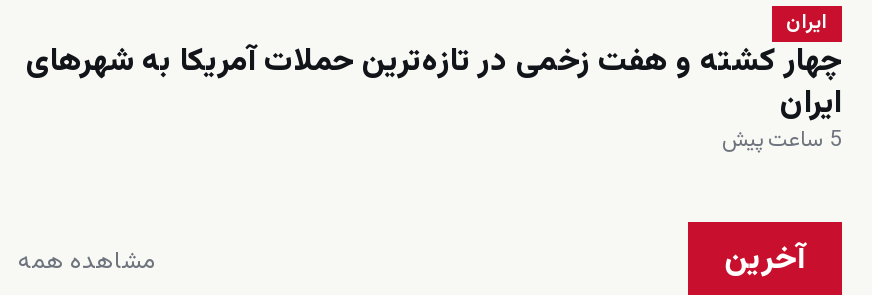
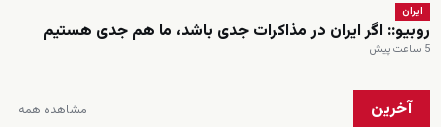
[26,38,842,130] چهار کشته و هفت زخمی در تازه‌ترین حملات آمریکا به شهرهای | ایران -> [43,19,430,44] روبیو:: اگر ایران در مذاکرات جدی باشد، ما هم جدی هستیم

